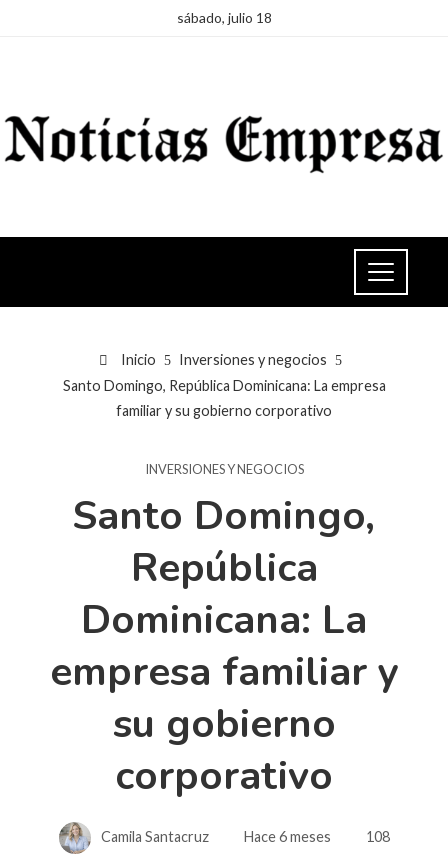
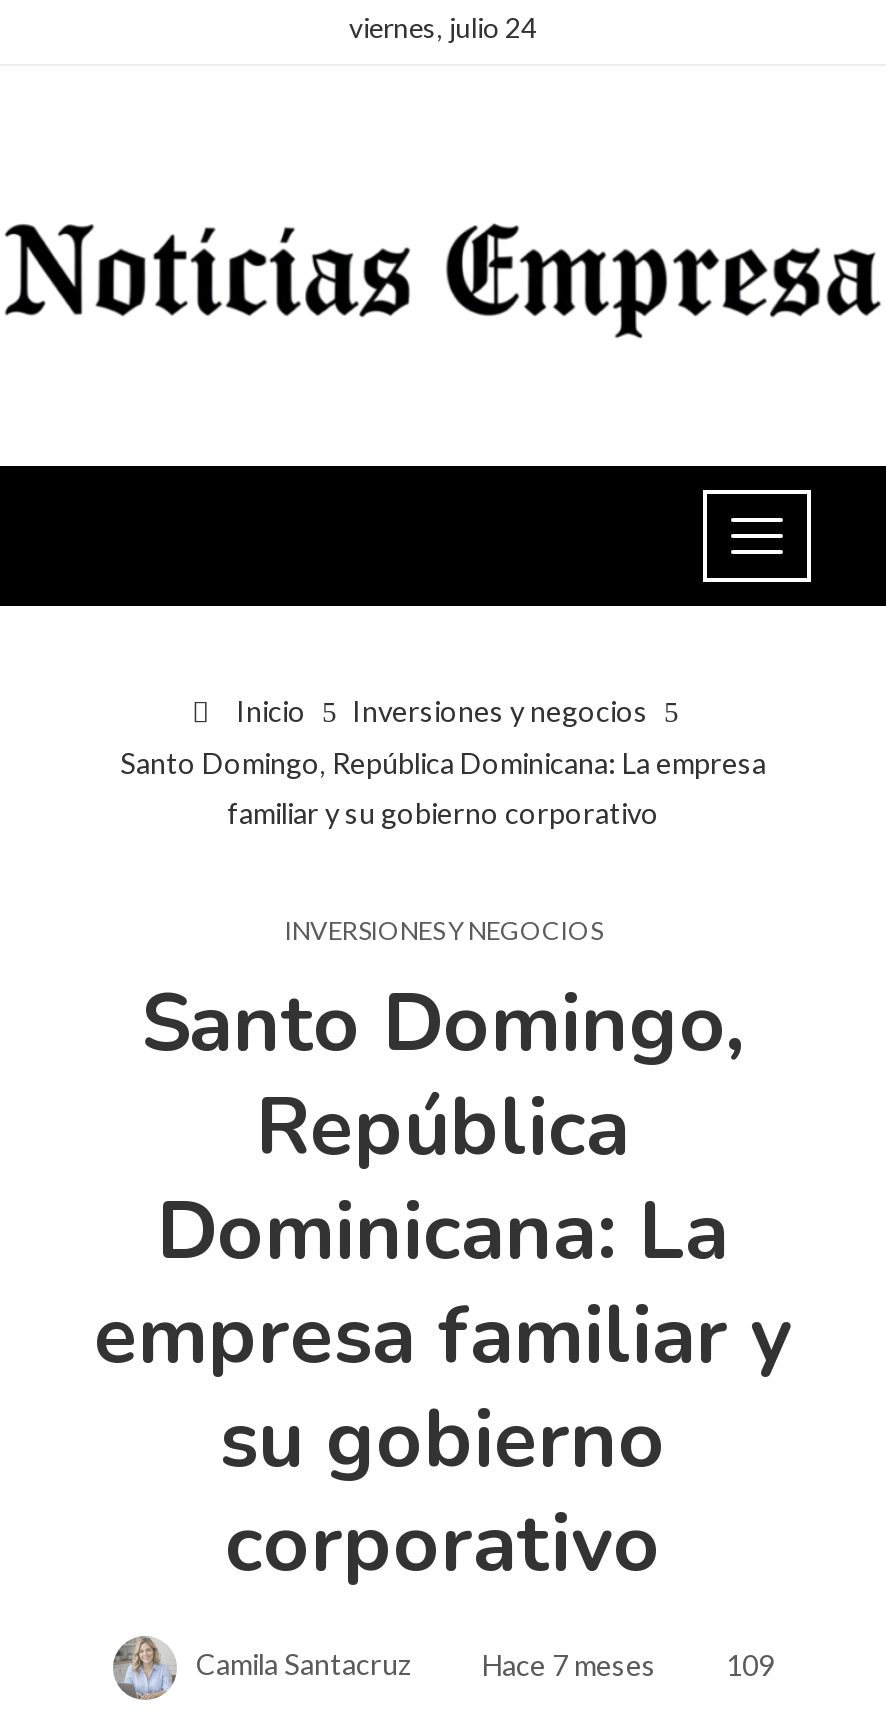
[176,9,271,26] sábado, julio 18 -> [349,10,537,44] viernes, julio 24
[243,828,330,845] Hace 6 meses -> [482,1647,656,1681] Hace 7 meses
[365,828,389,845] 108 -> [726,1647,774,1681] 109

